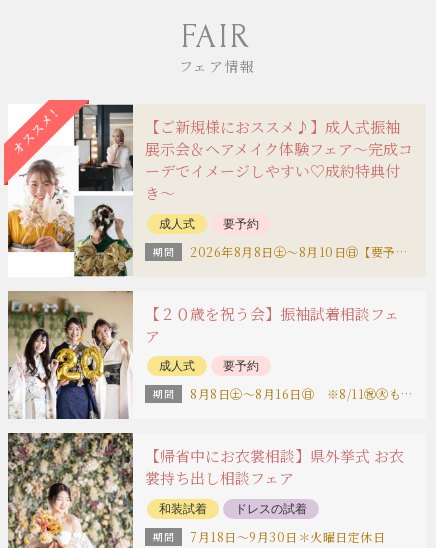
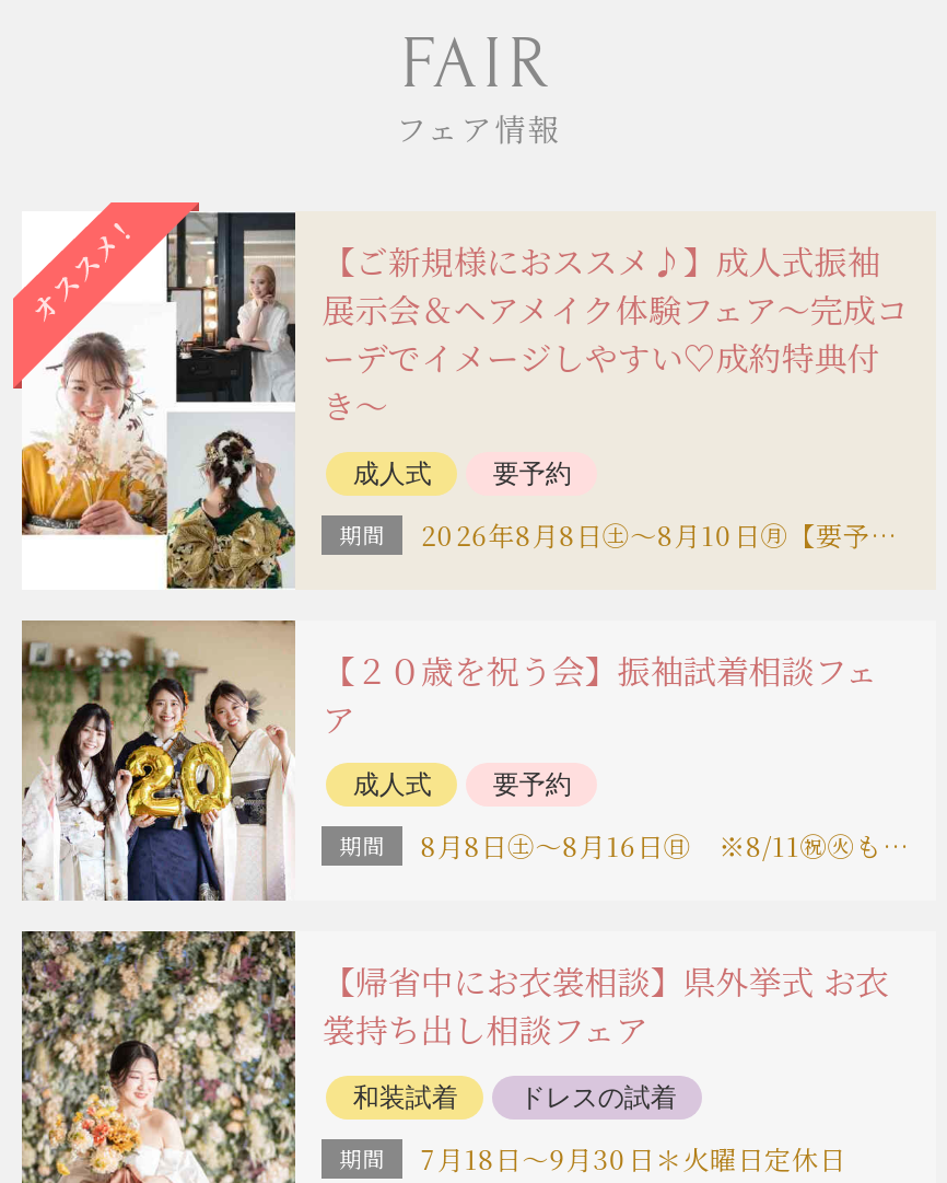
[190,243,396,260] 2026年8月8日㊏～8月10日㊐【要予約】 -> [421,515,870,552] 2026年8月8日㊏～8月10日㊊【要予約】

